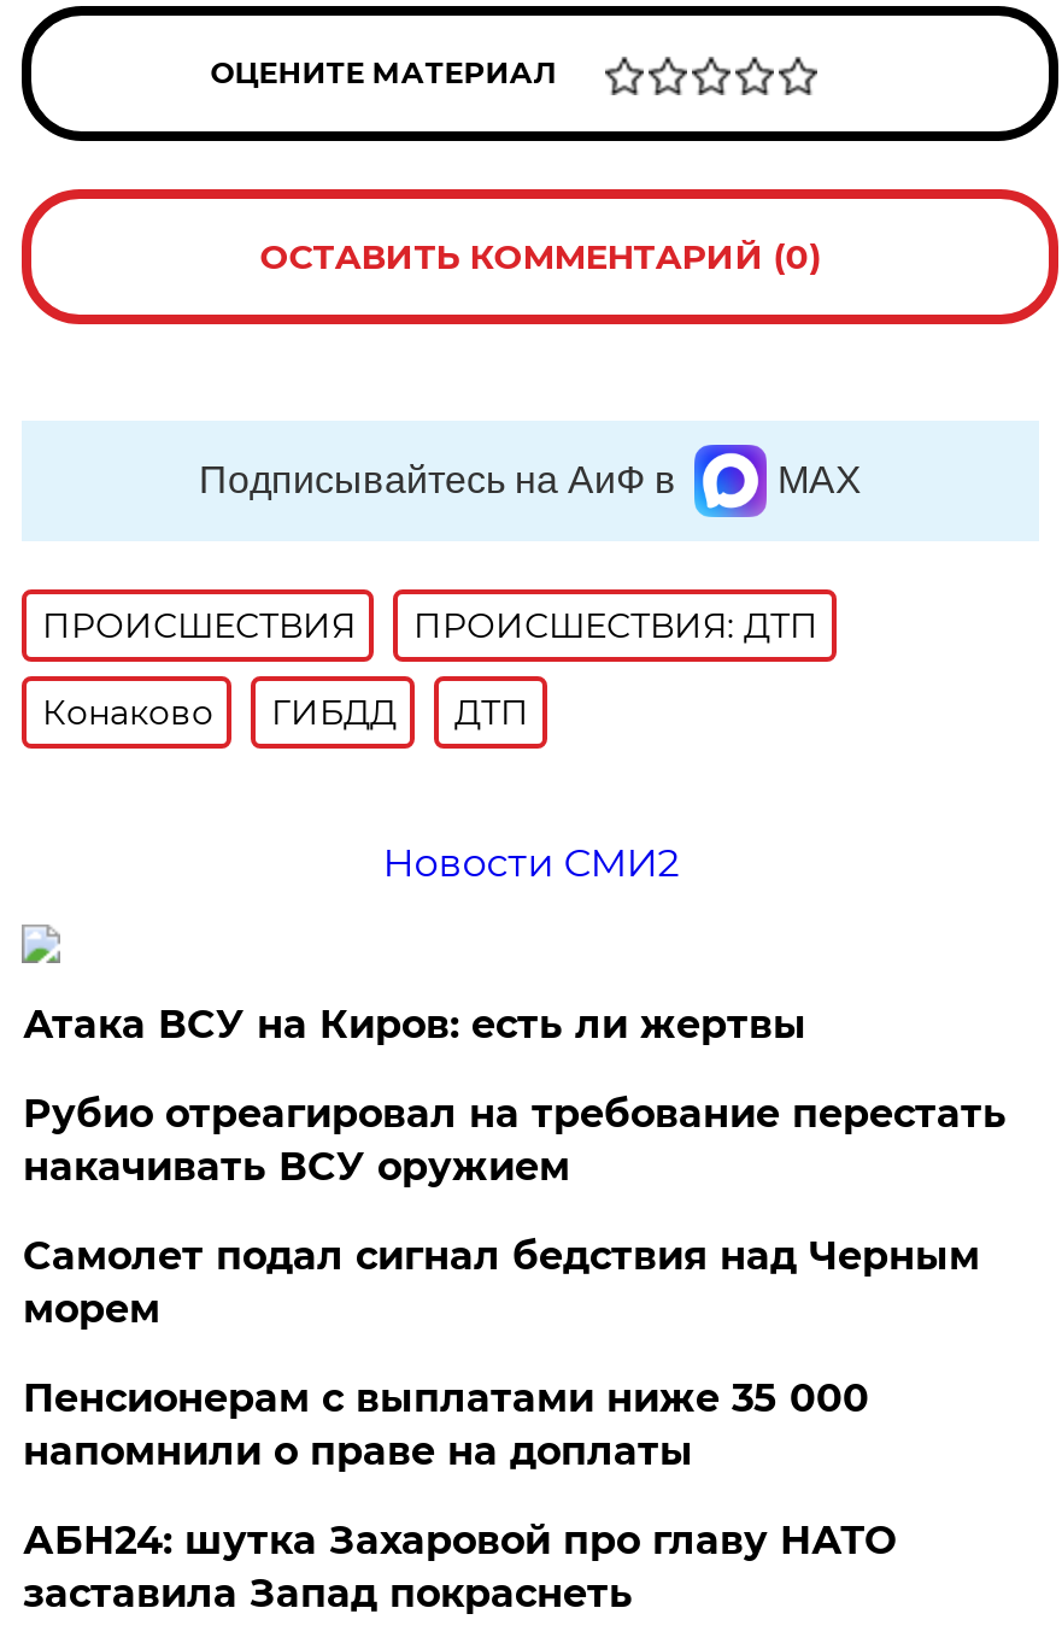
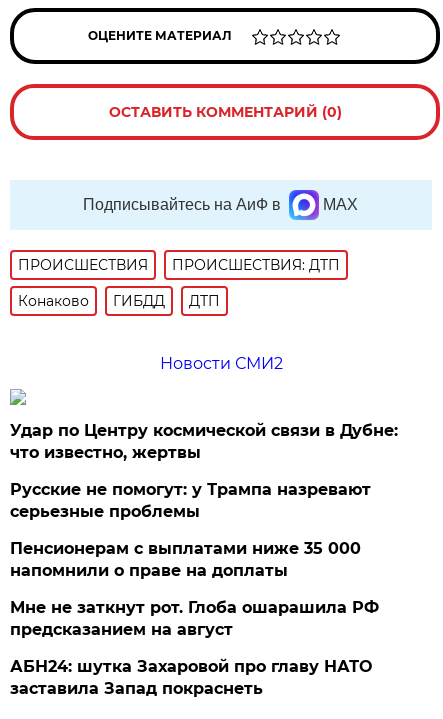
[23,1002,1006,1332] Атака ВСУ на Киров: есть ли жертвы | Рубио отреагировал на требование перестать | накачивать ВСУ оружием | Самолет подал сигнал бедствия над Черным | морем -> [10,421,398,521] Удар по Центру космической связи в Дубне: | что известно, жертвы | Русские не помогут: у Трампа назревают | серьезные проблемы
moved [23,1375,869,1474] -> [10,539,361,580]: Пенсионерам с выплатами ниже 35 000 | напомнили о праве на доплаты
none -> [10,598,379,639] Мне не заткнут рот. Глоба ошарашила РФ | предсказанием на август

